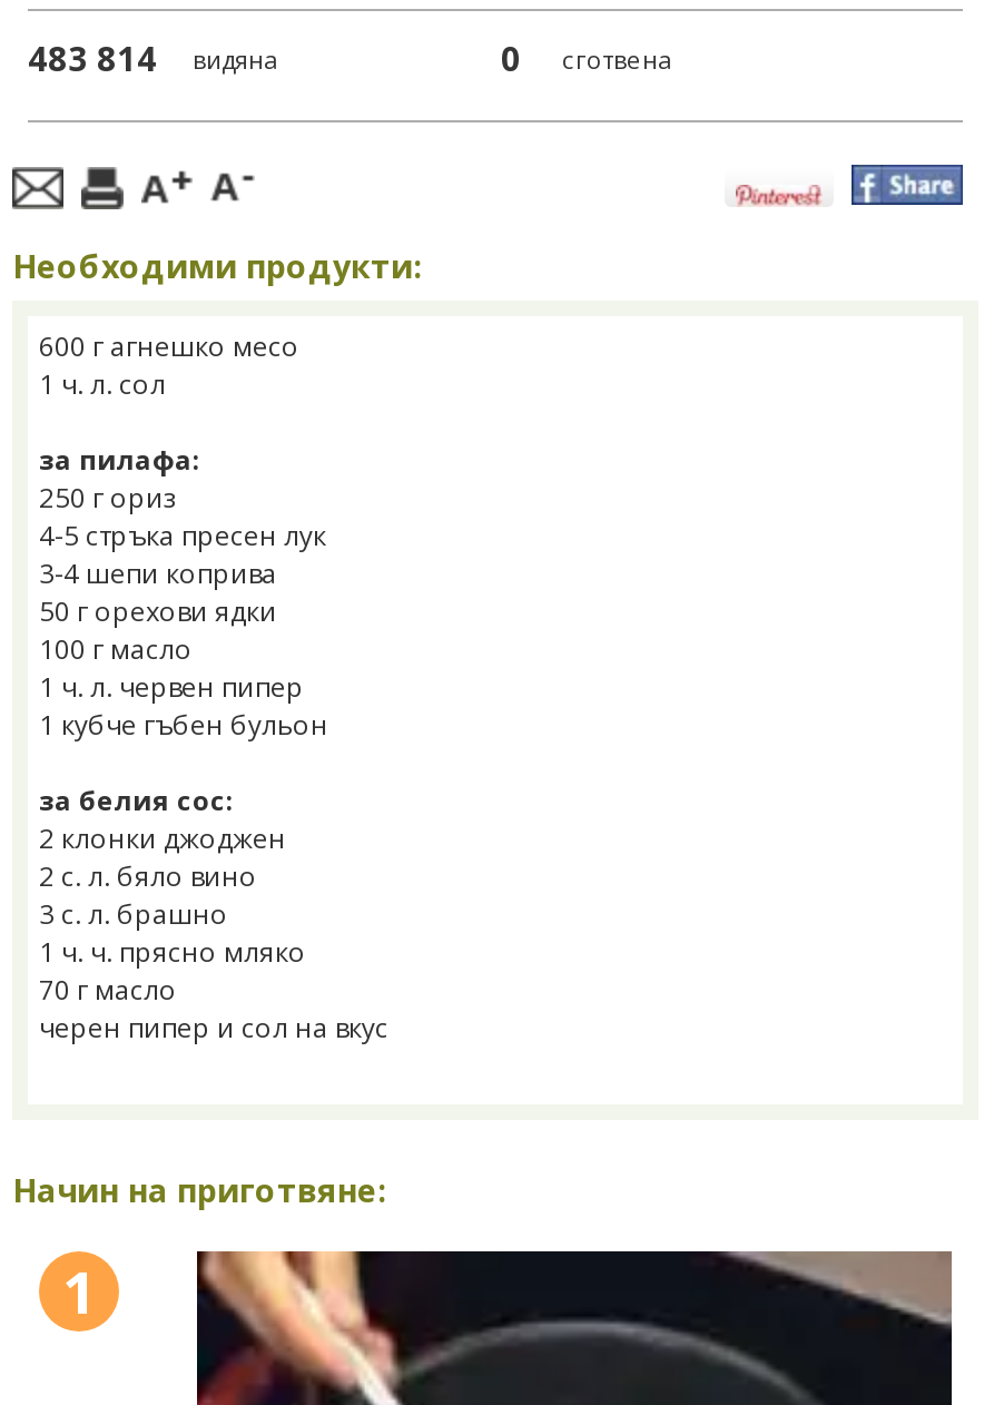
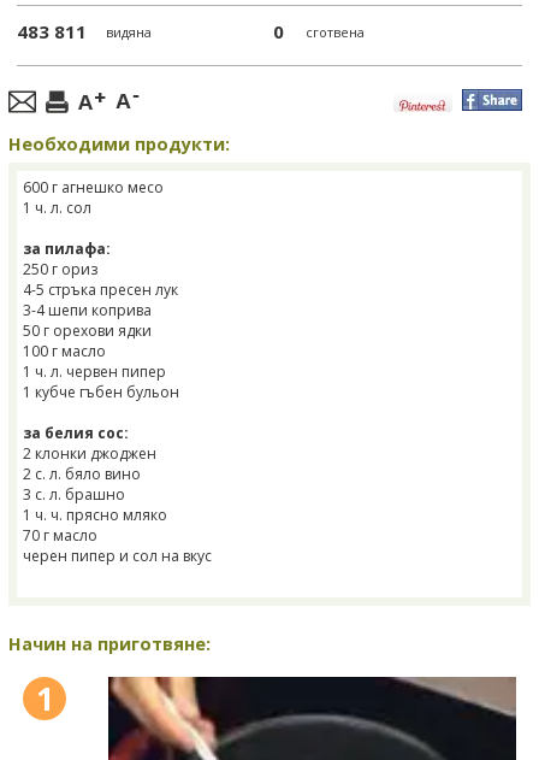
[28,35,277,80] 483 814 видяна -> [17,19,152,43] 483 811 видяна

